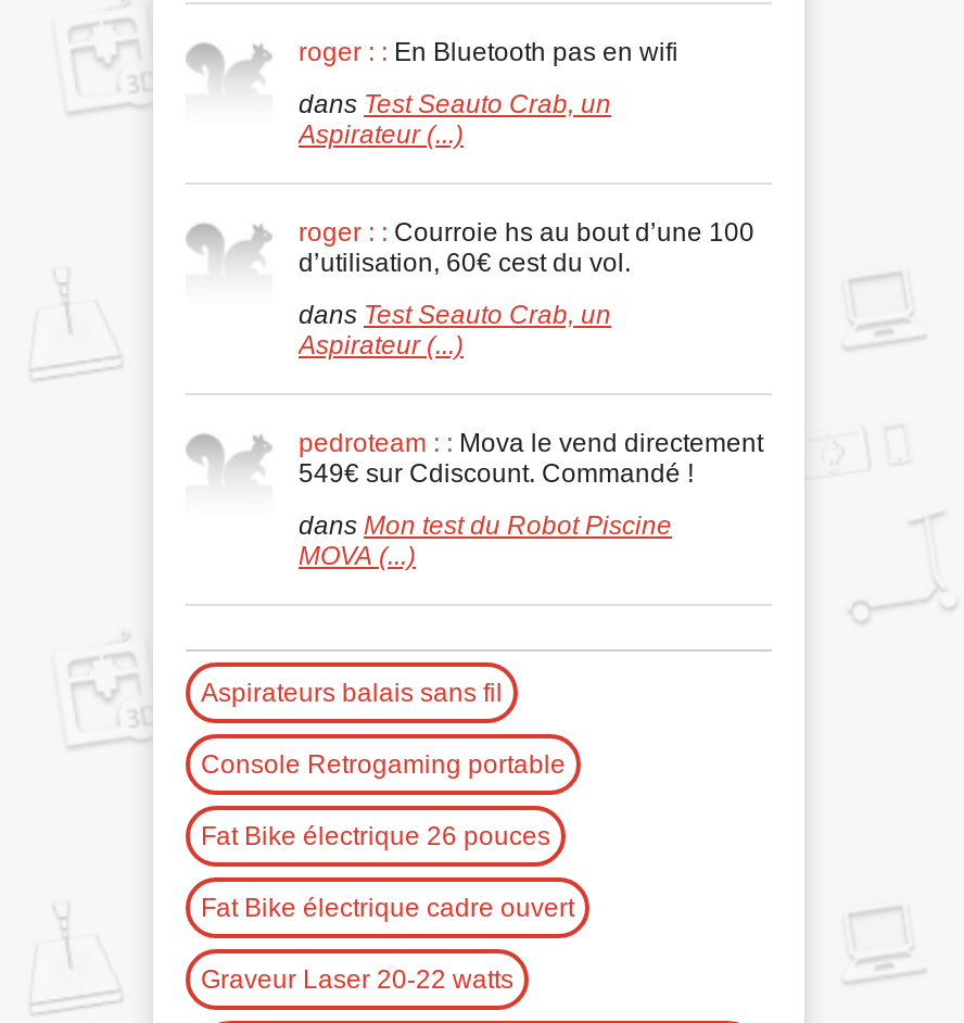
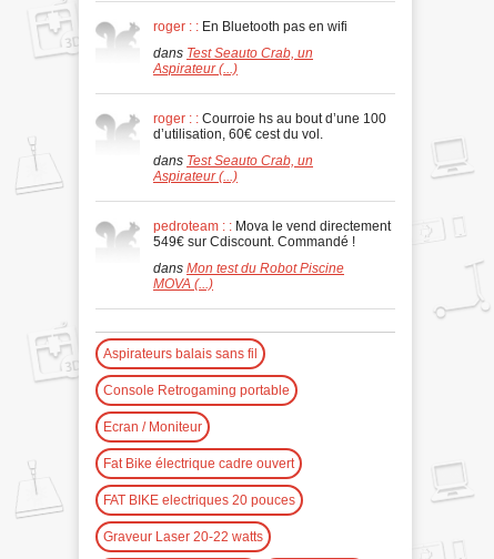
[201,820,550,850] Fat Bike électrique 26 pouces -> [103,419,202,434] Ecran / Moniteur
none -> [103,492,295,507] FAT BIKE electriques 20 pouces

